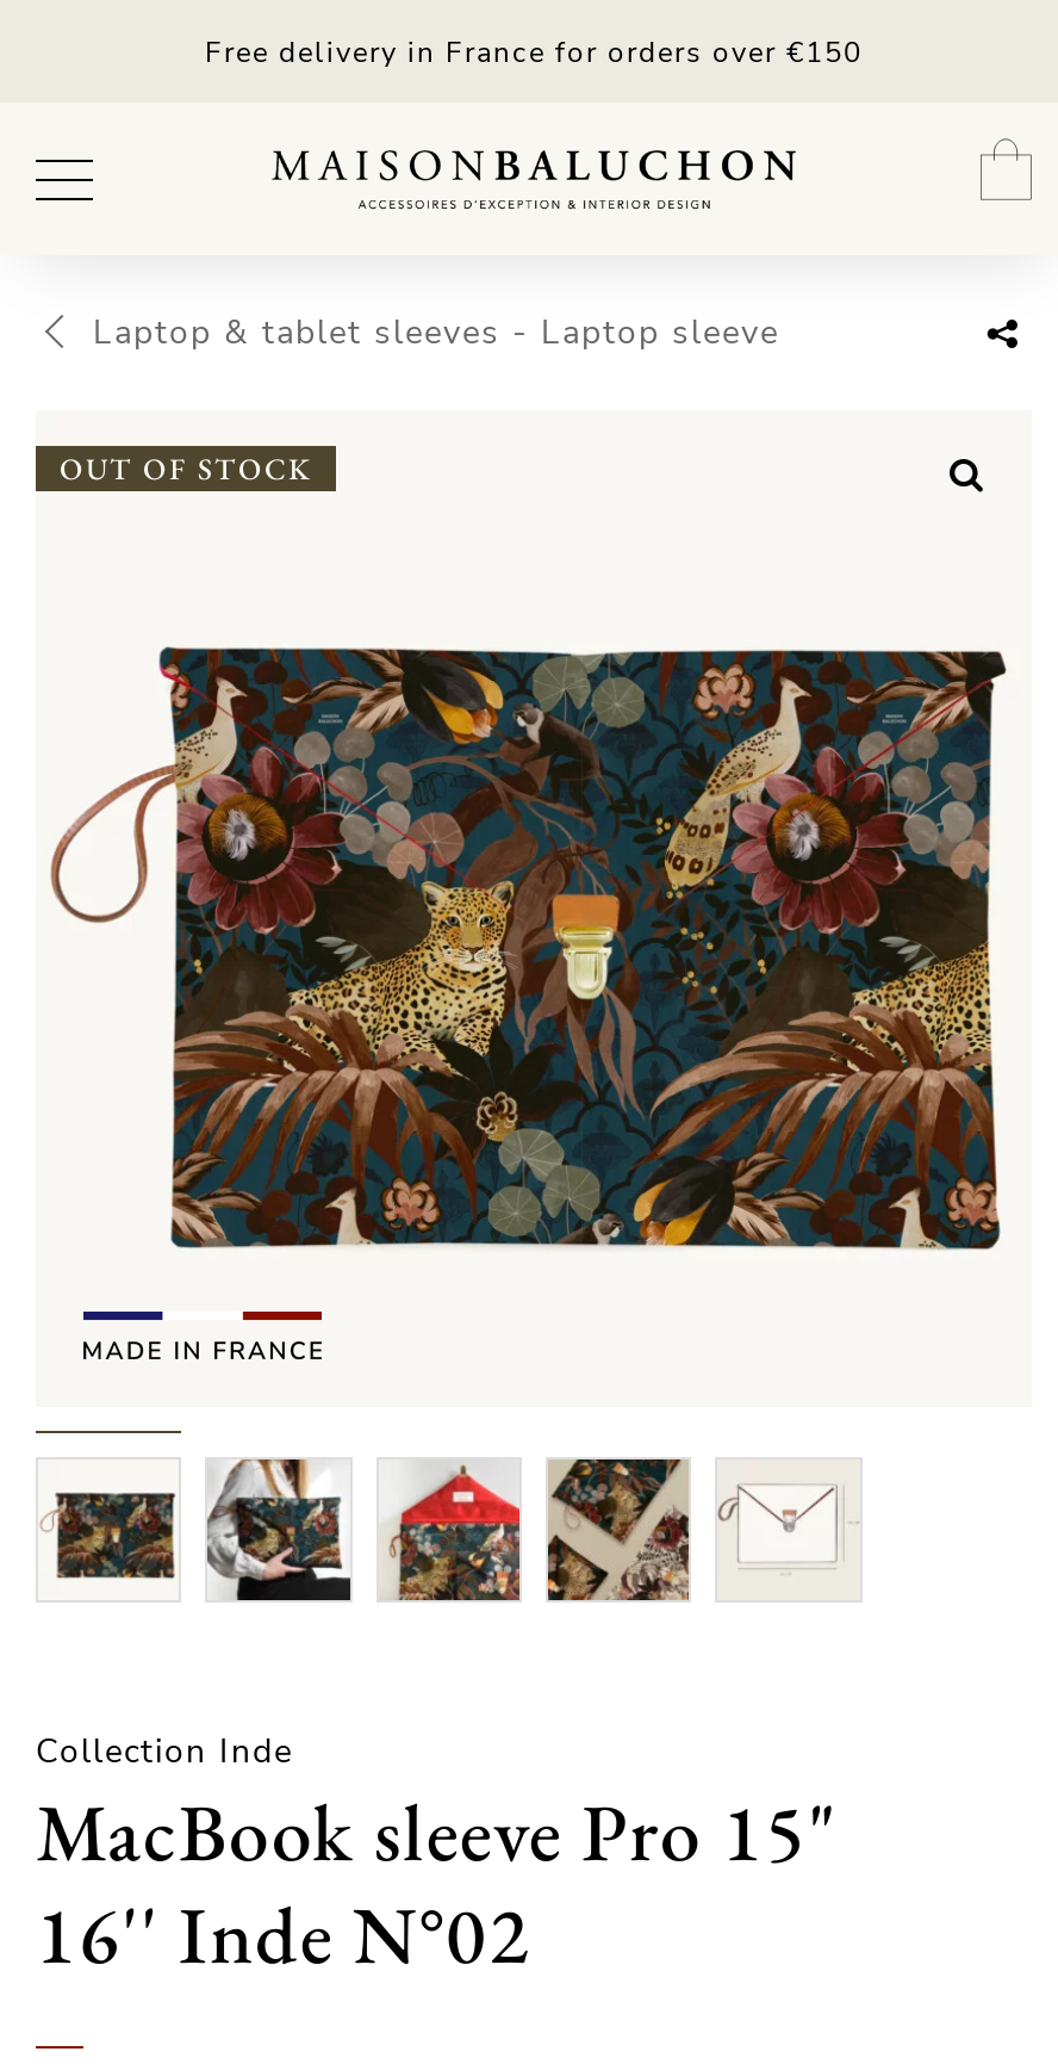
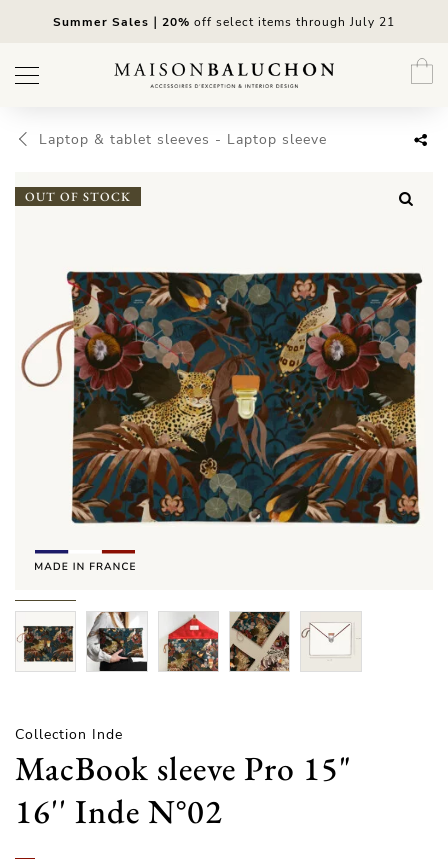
[205,32,863,70] Free delivery in France for orders over €150 -> [53,13,395,29] Summer Sales｜20% off select items through July 21

